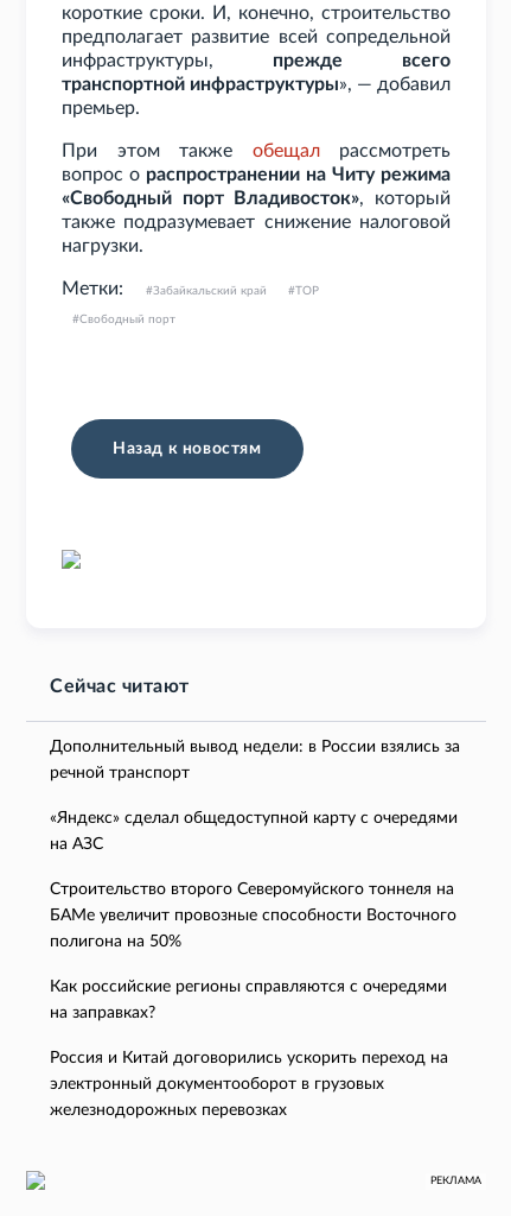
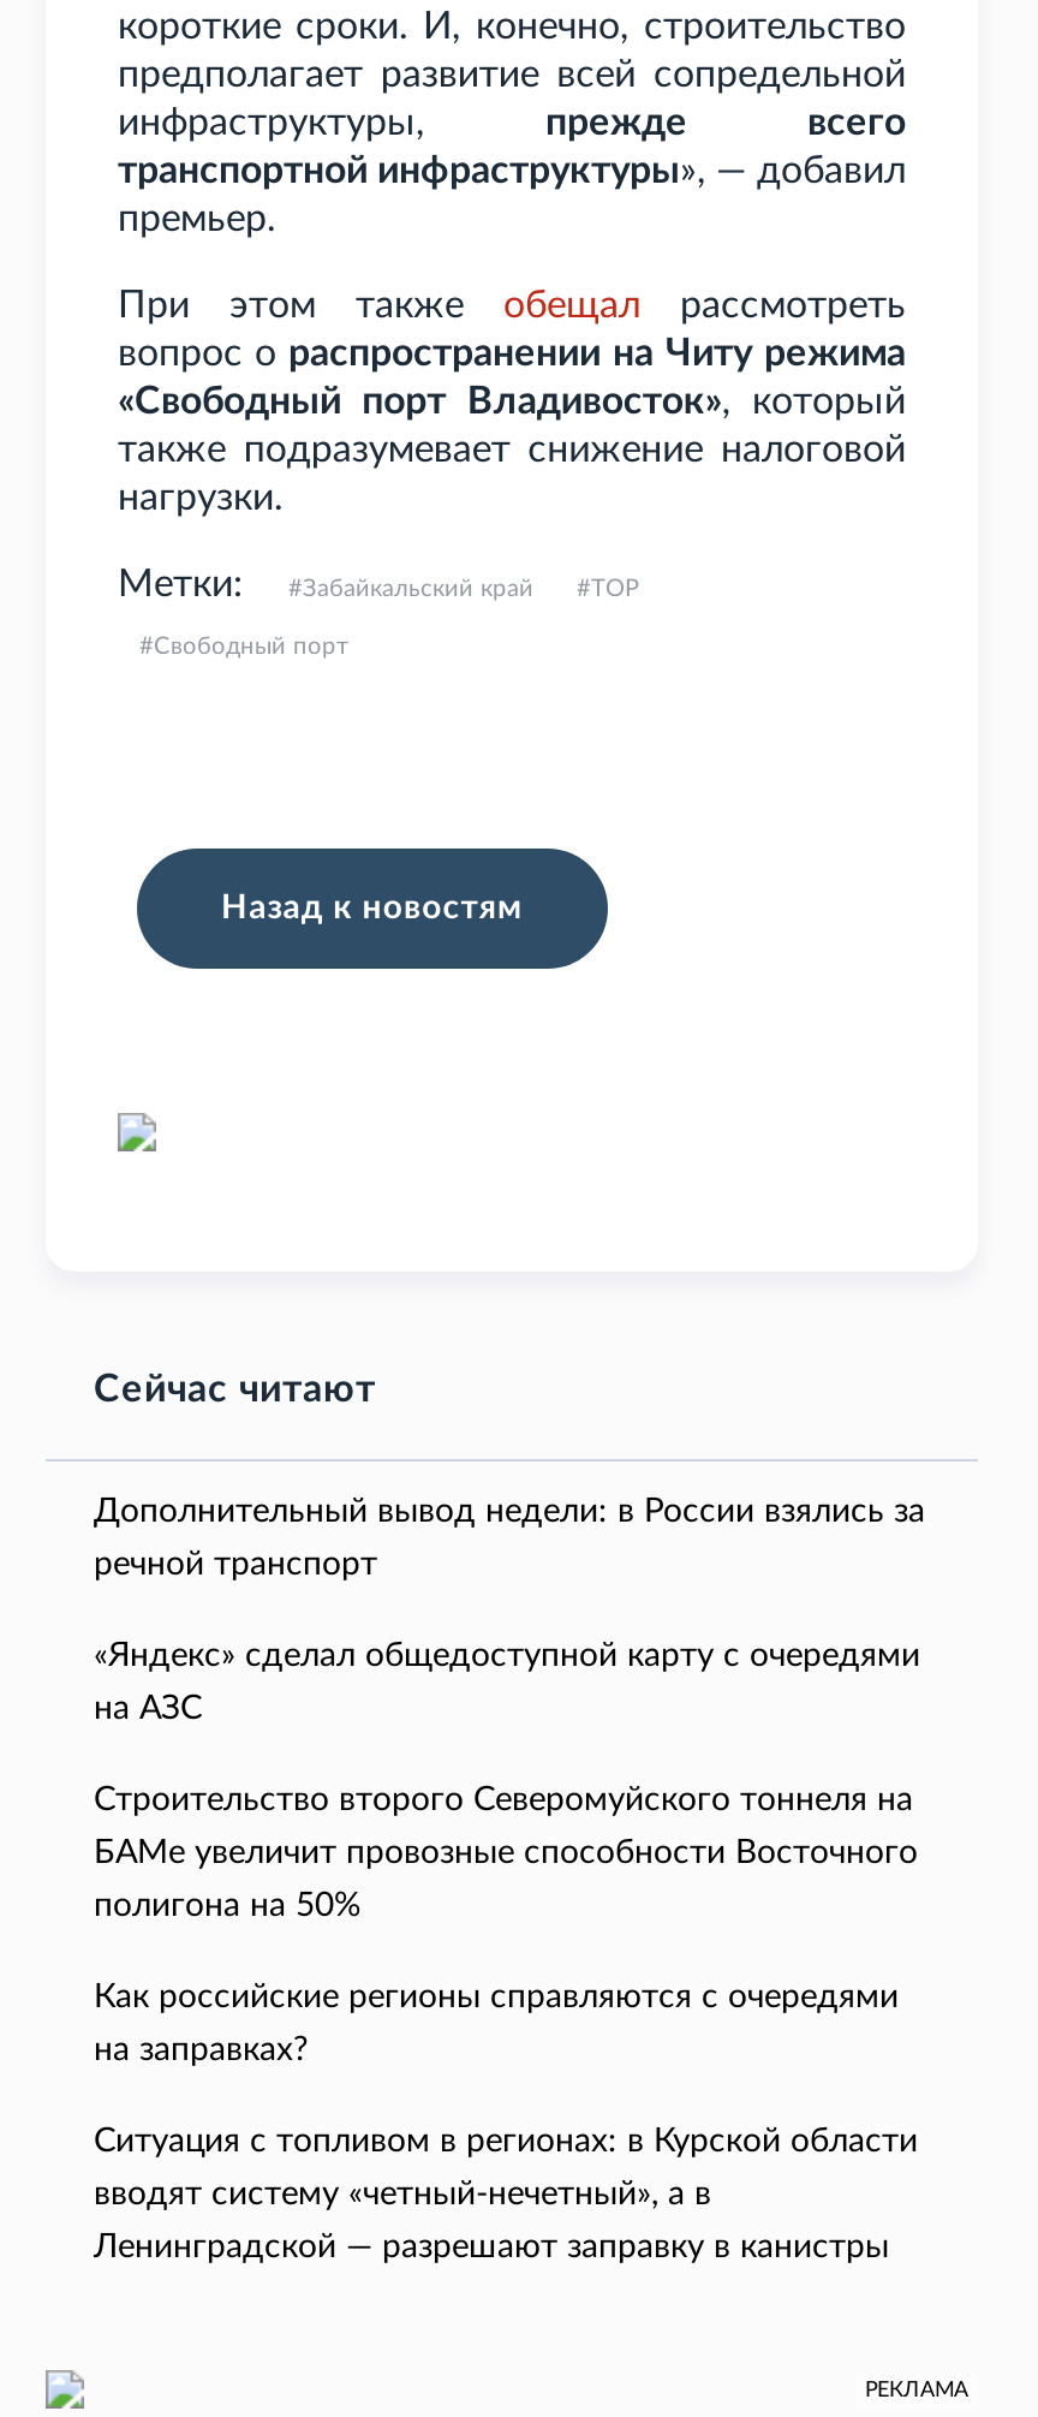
[50,1050,448,1066] Россия и Китай договорились ускорить переход на -> [94,2125,918,2159] Ситуация с топливом в регионах: в Курской области
[50,1076,384,1093] электронный документооборот в грузовых -> [94,2178,711,2212] вводят систему «четный-нечетный», а в
[50,1102,287,1119] железнодорожных перевозках -> [94,2231,889,2265] Ленинградской — разрешают заправку в канистры

